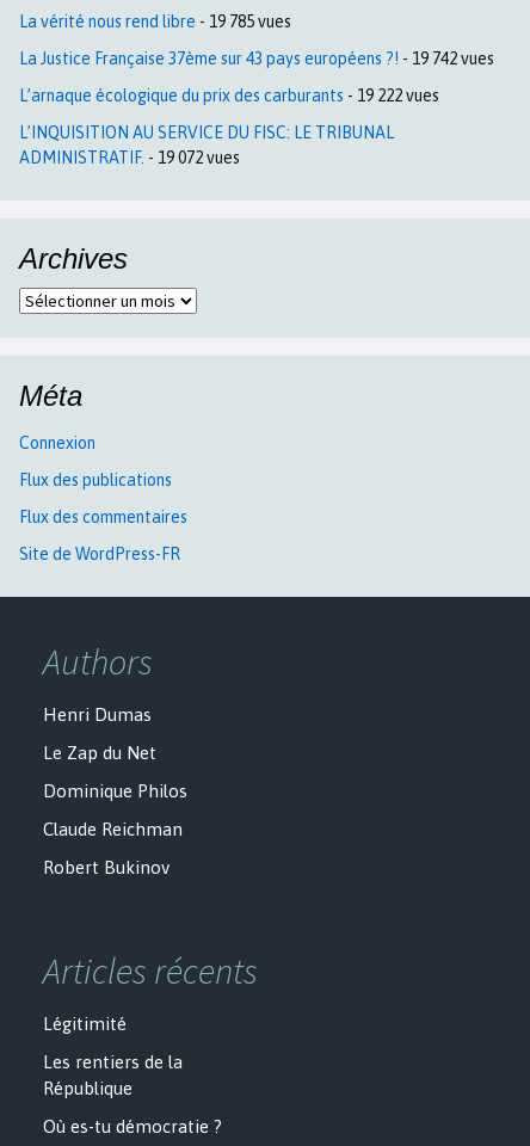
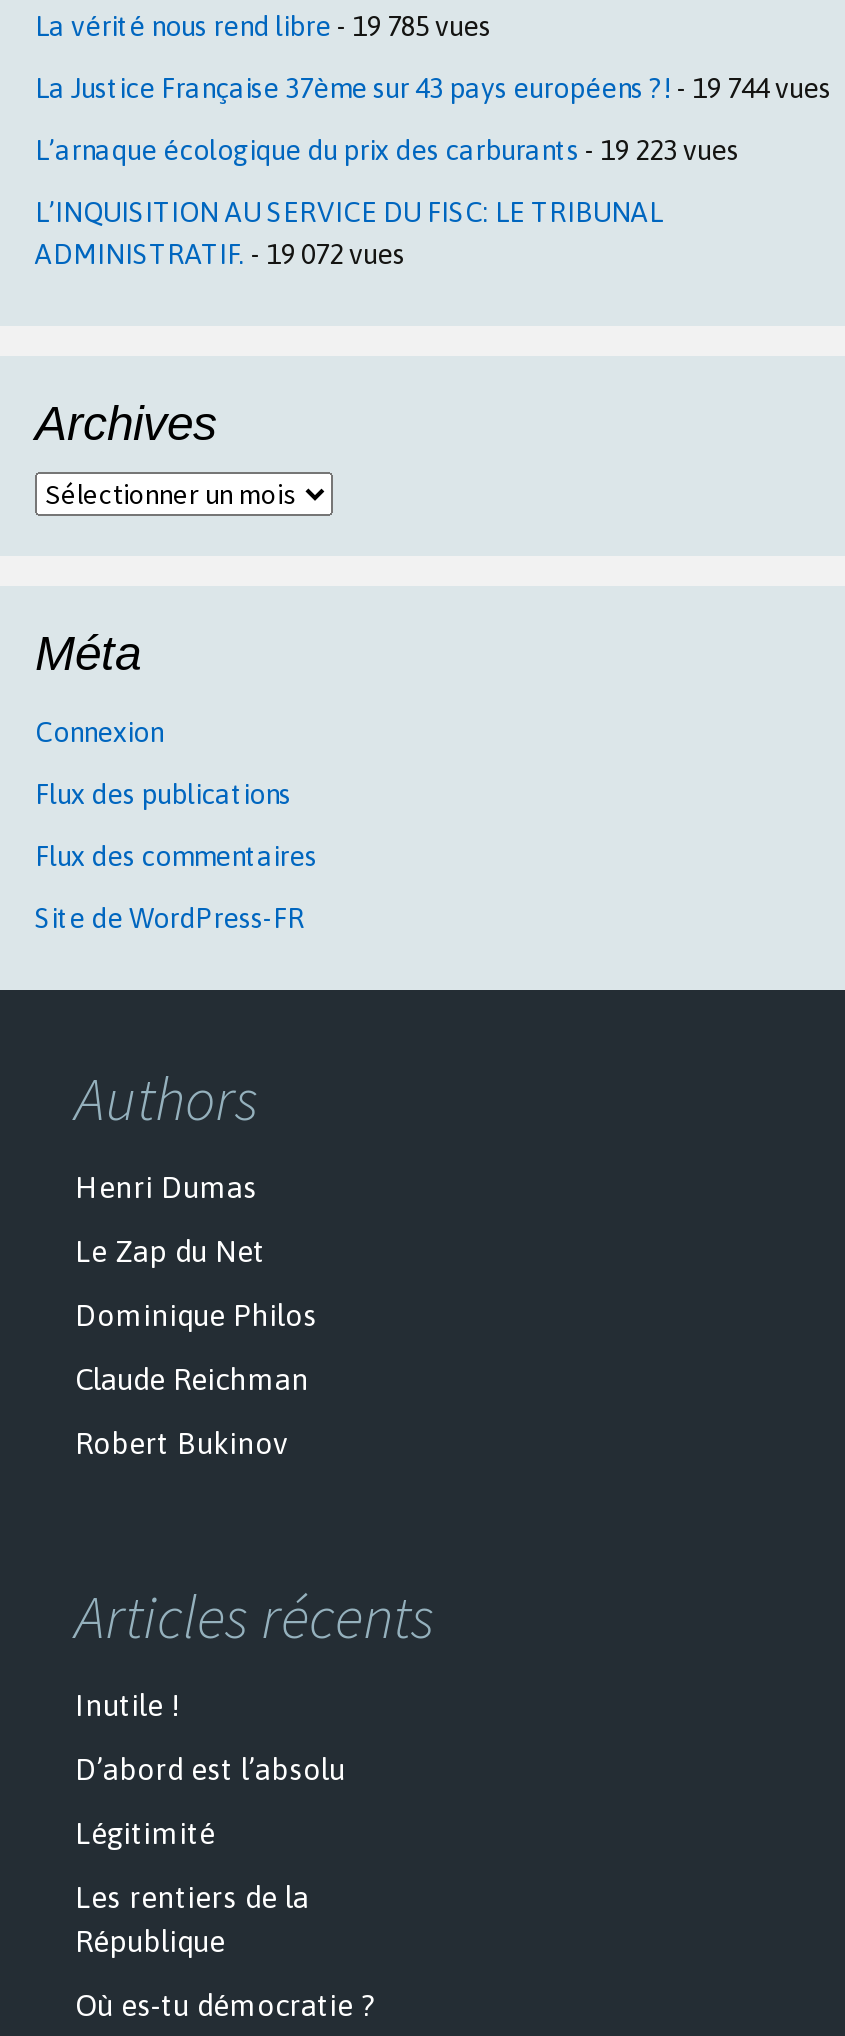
[19,49,494,68] La Justice Française 37ème sur 43 pays européens ?! - 19 742 vues -> [35,72,831,104] La Justice Française 37ème sur 43 pays européens ?! - 19 744 vues
[19,86,439,105] L’arnaque écologique du prix des carburants - 19 222 vues -> [35,134,739,166] L’arnaque écologique du prix des carburants - 19 223 vues
none -> [75,1688,345,1786] Inutile ! | D’abord est l’absolu

